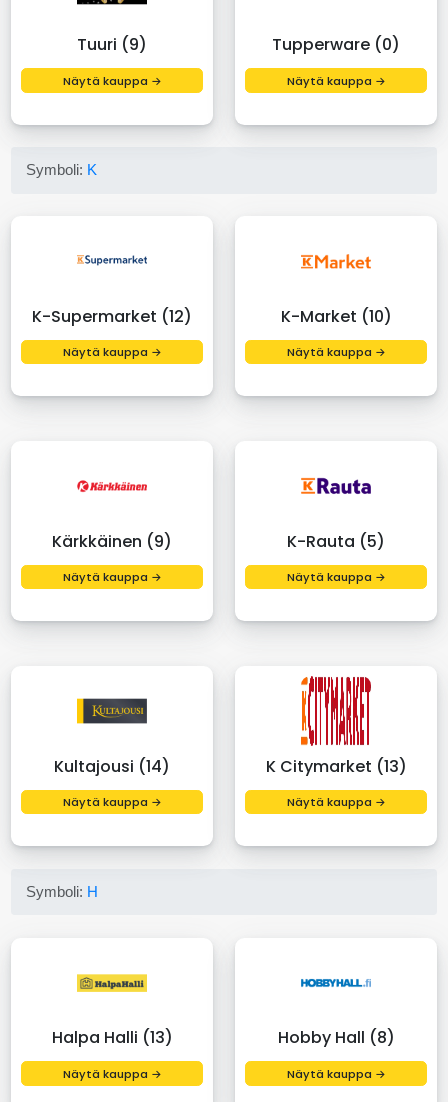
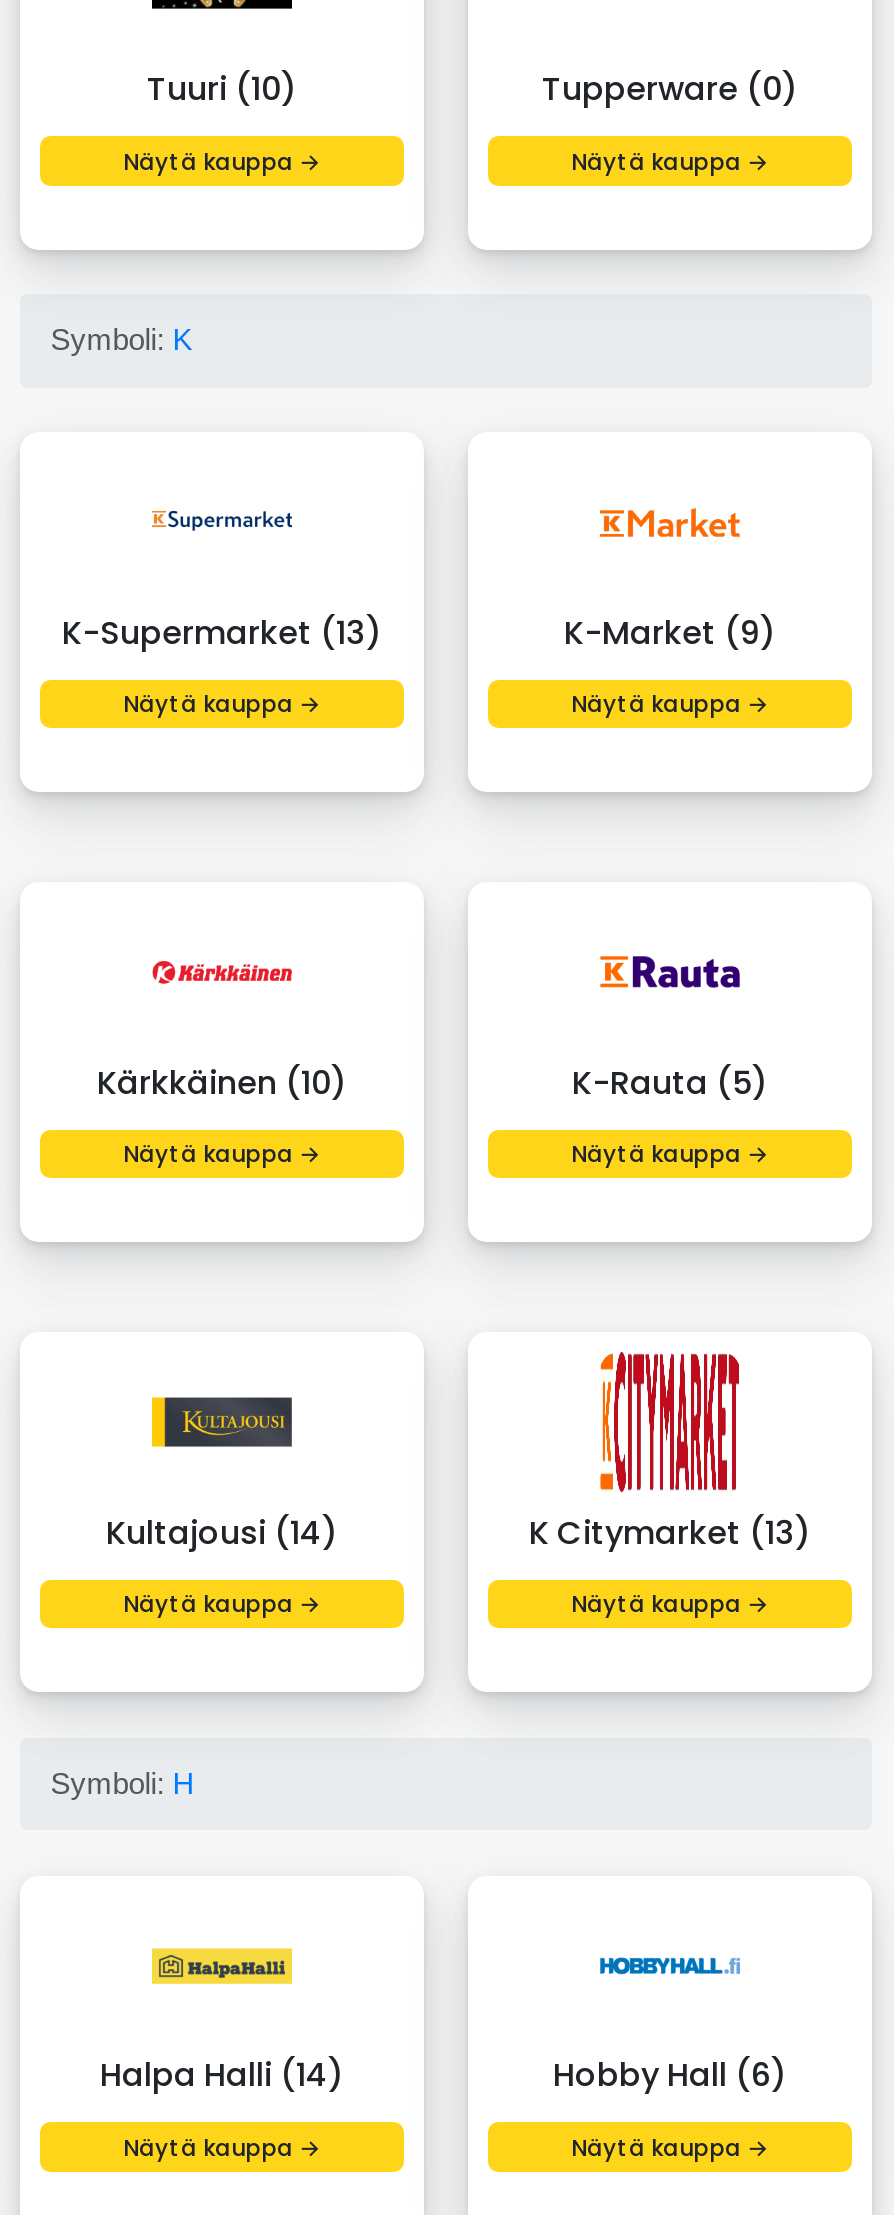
[77,33,147,56] Tuuri (9) -> [147,66,297,112] Tuuri (10)
[32,304,192,327] K-Supermarket (12) -> [62,609,382,655] K-Supermarket (13)
[280,304,391,327] K-Market (10) -> [564,609,776,655] K-Market (9)
[52,529,172,552] Kärkkäinen (9) -> [97,1059,347,1105] Kärkkäinen (10)
[51,1026,172,1049] Halpa Halli (13) -> [100,2052,344,2098] Halpa Halli (14)
[277,1026,394,1049] Hobby Hall (8) -> [553,2052,787,2098] Hobby Hall (6)

